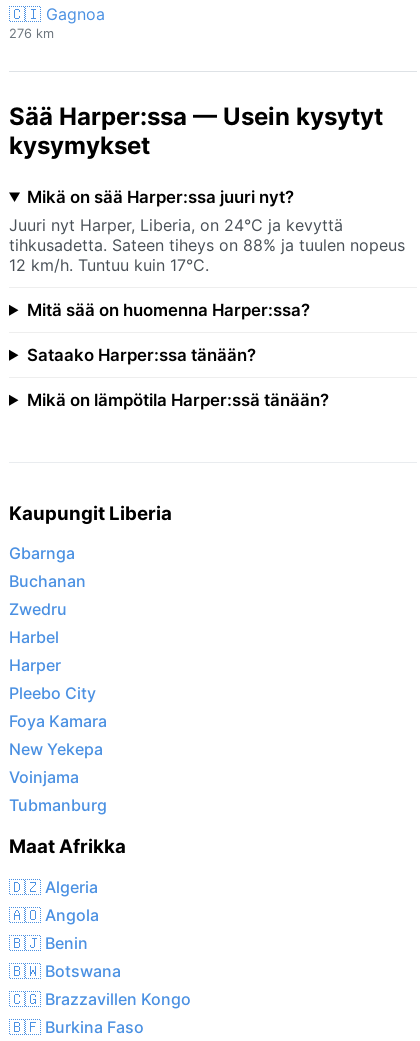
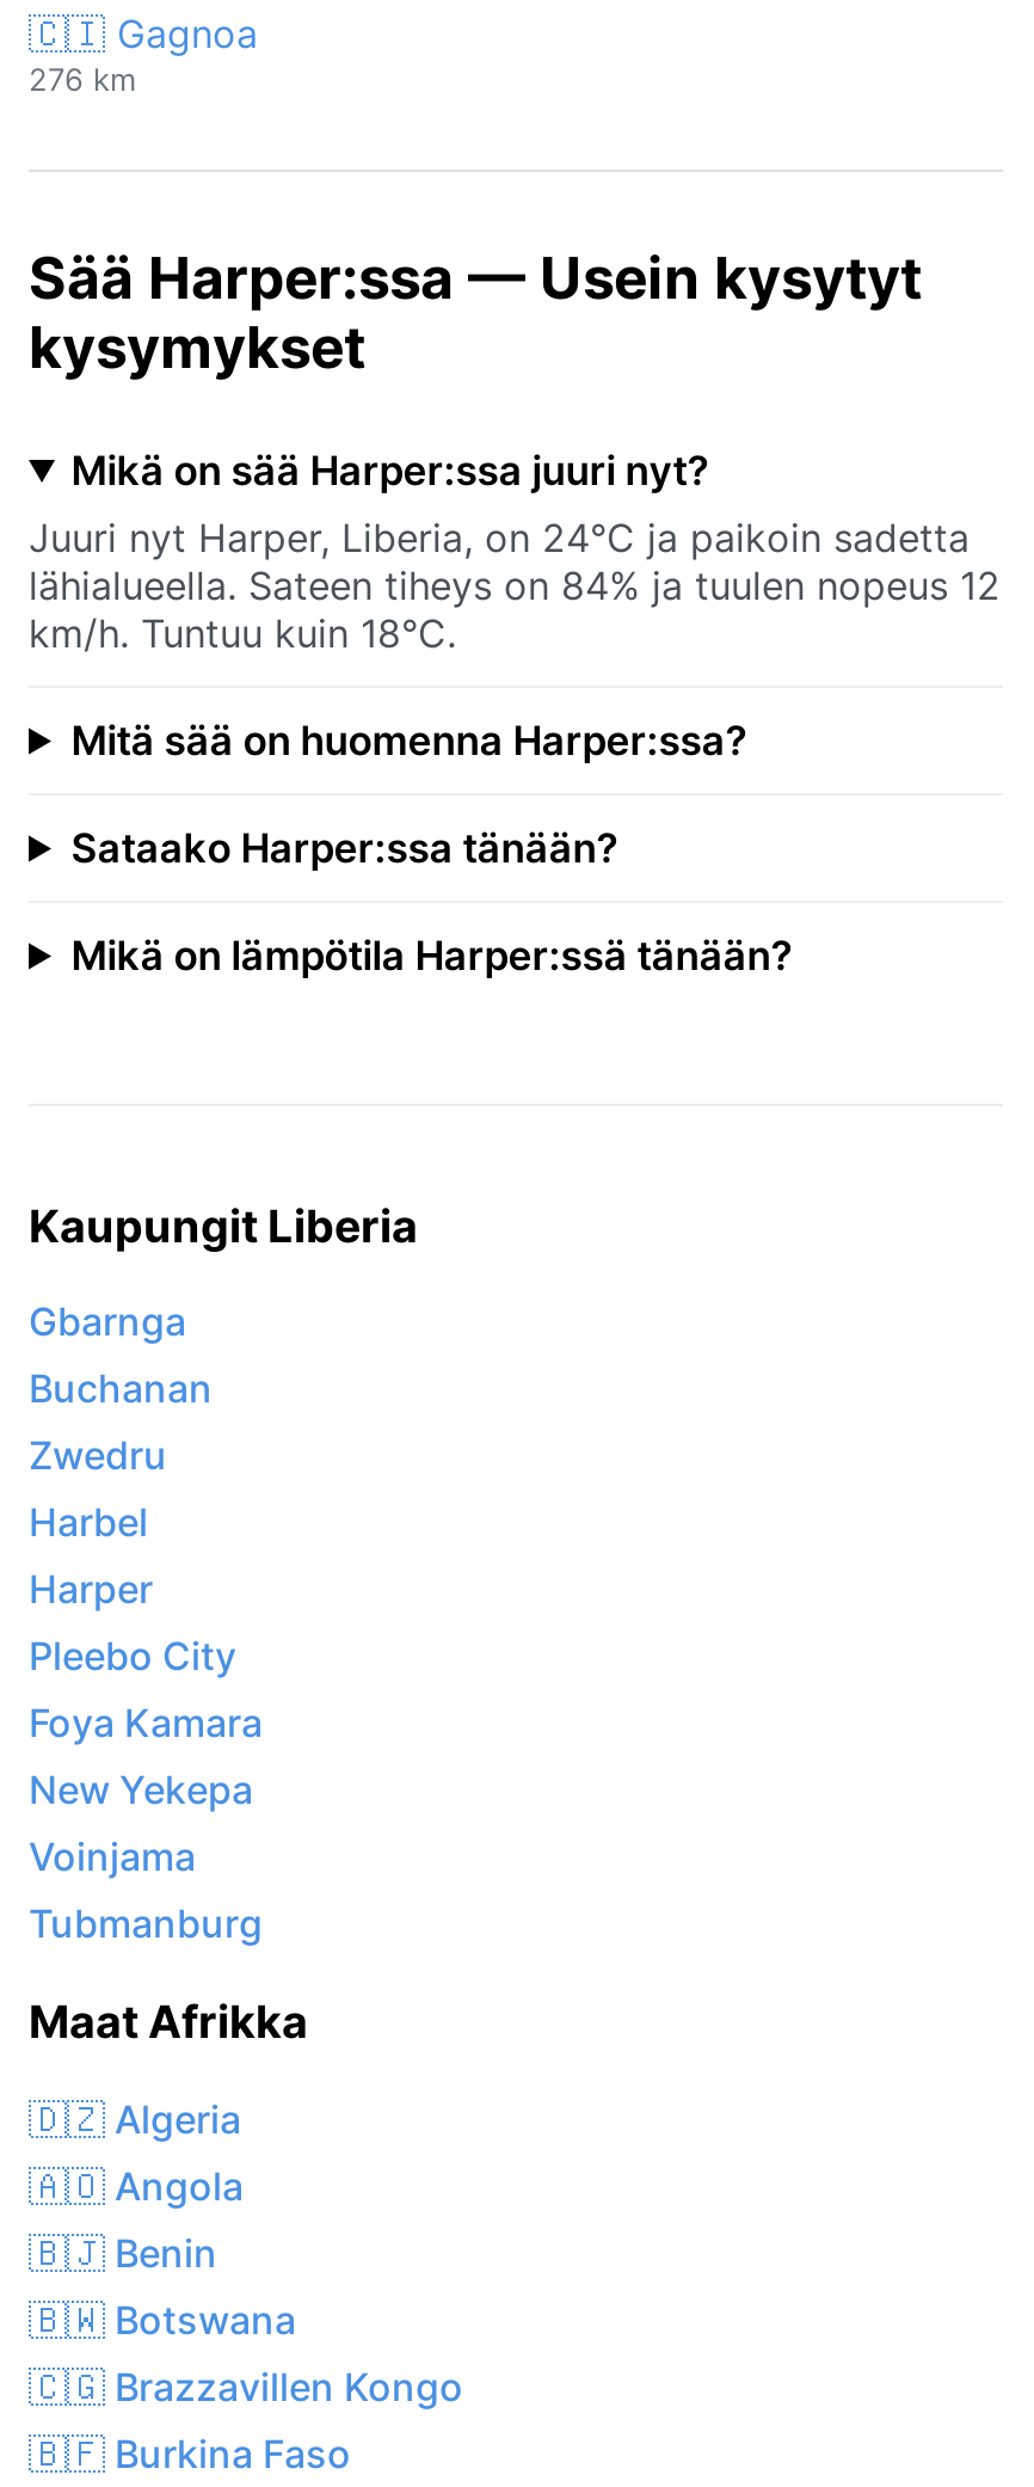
[9,215,405,275] Juuri nyt Harper, Liberia, on 24°C ja kevyttä | tihkusadetta. Sateen tiheys on 88% ja tuulen nopeus | 12 km/h. Tuntuu kuin 17°C. -> [29,513,1001,657] Juuri nyt Harper, Liberia, on 24°C ja paikoin sadetta | lähialueella. Sateen tiheys on 84% ja tuulen nopeus 12 | km/h. Tuntuu kuin 18°C.

